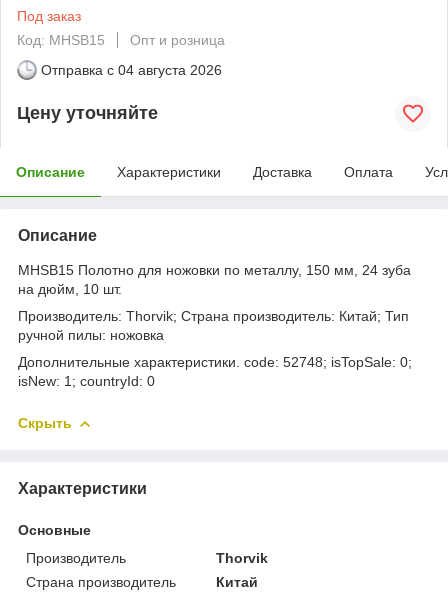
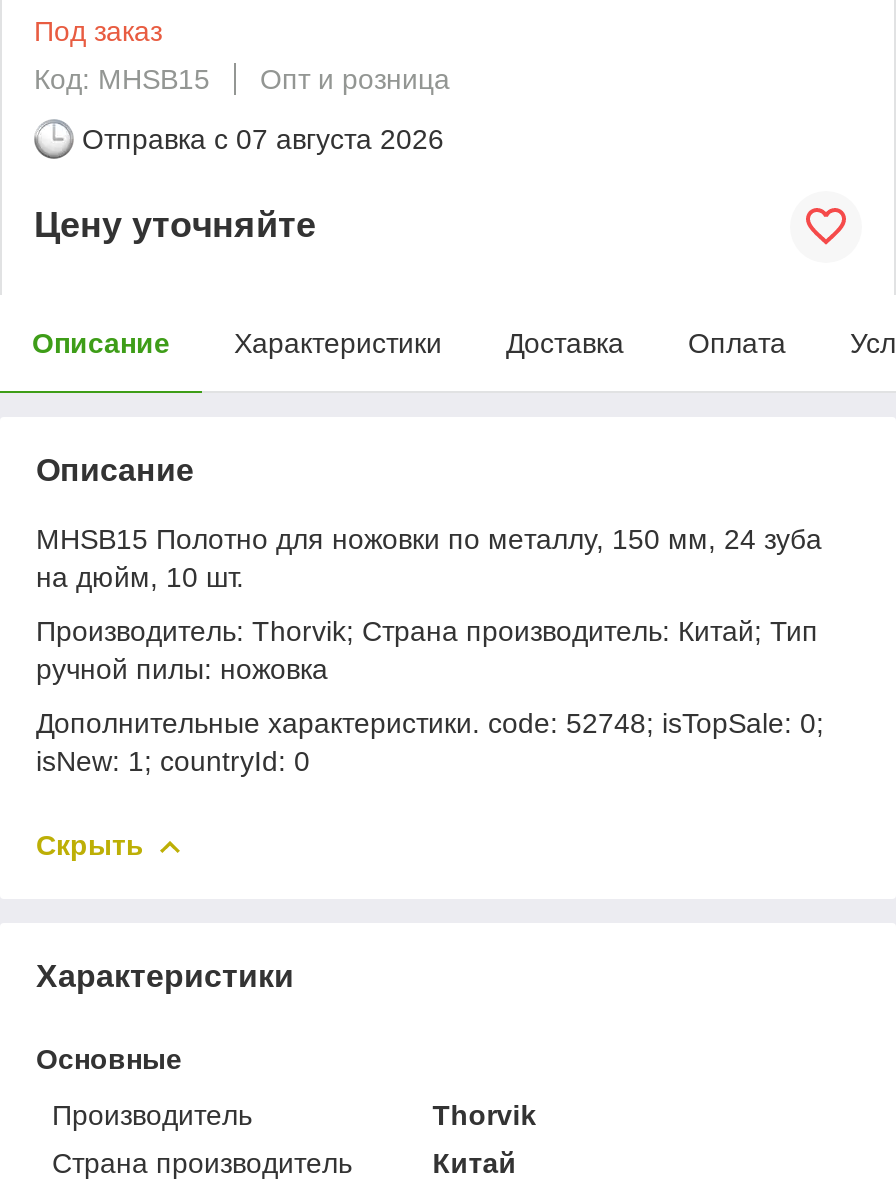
[41,62,222,78] Отправка с 04 августа 2026 -> [82,123,444,155] Отправка с 07 августа 2026

